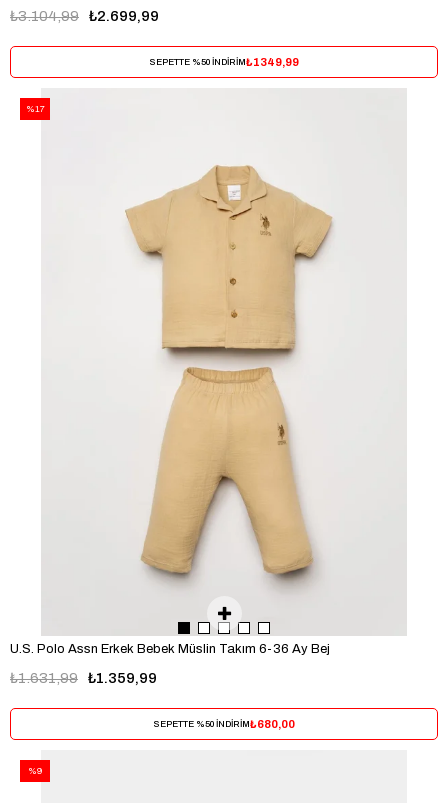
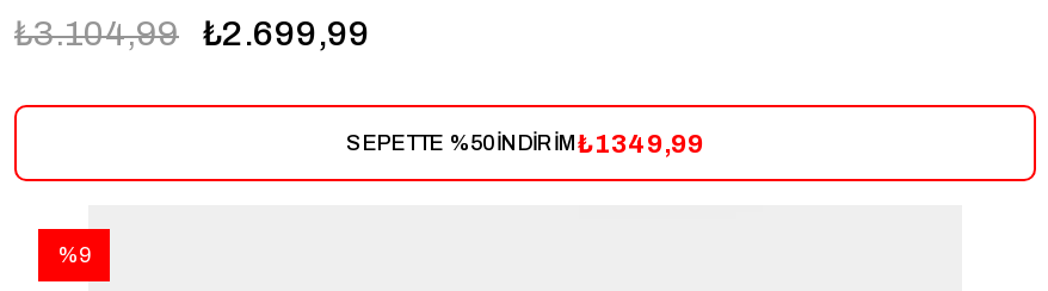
[25,104,44,114] %17 -> none
[10,164,335,730] [image] | U.S. Polo Assn Erkek Bebek Müslin Takım 6-36 Ay Bej | ₺1.359,99 | ₺1.631,99 | SEPETTE %50 İNDİRİM₺680,00 -> none

